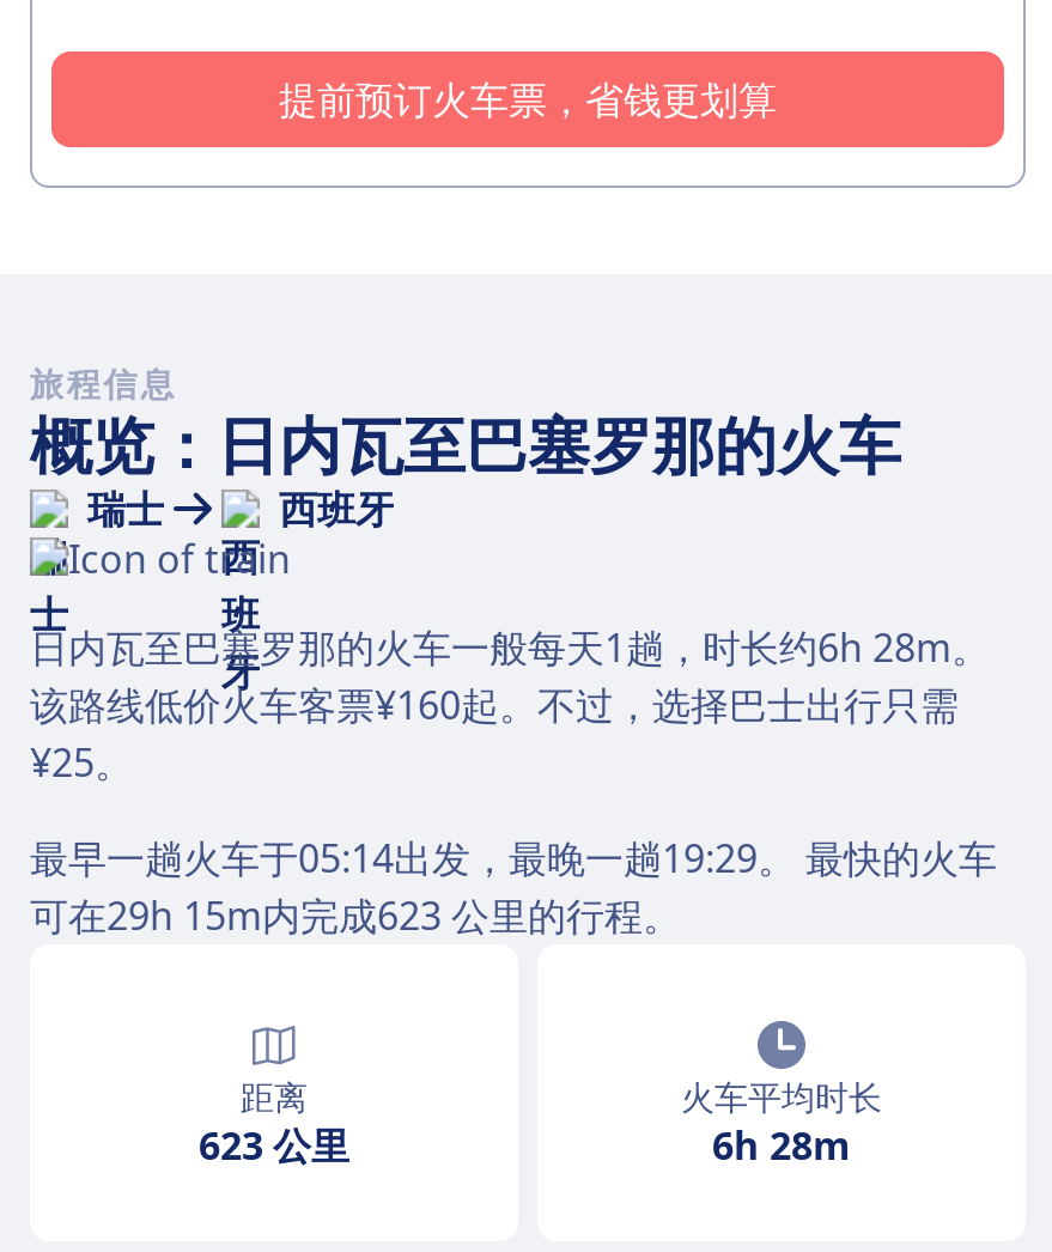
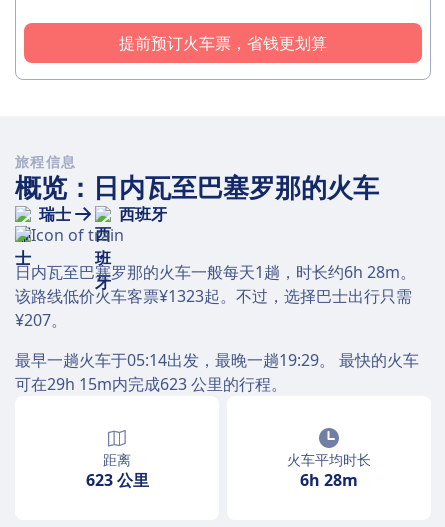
[30,679,959,731] 该路线低价火车客票¥160起。不过，选择巴士出行只需 -> [15,285,412,307] 该路线低价火车客票¥1323起。不过，选择巴士出行只需
[30,736,133,789] ¥25。 -> [15,309,67,331] ¥207。

